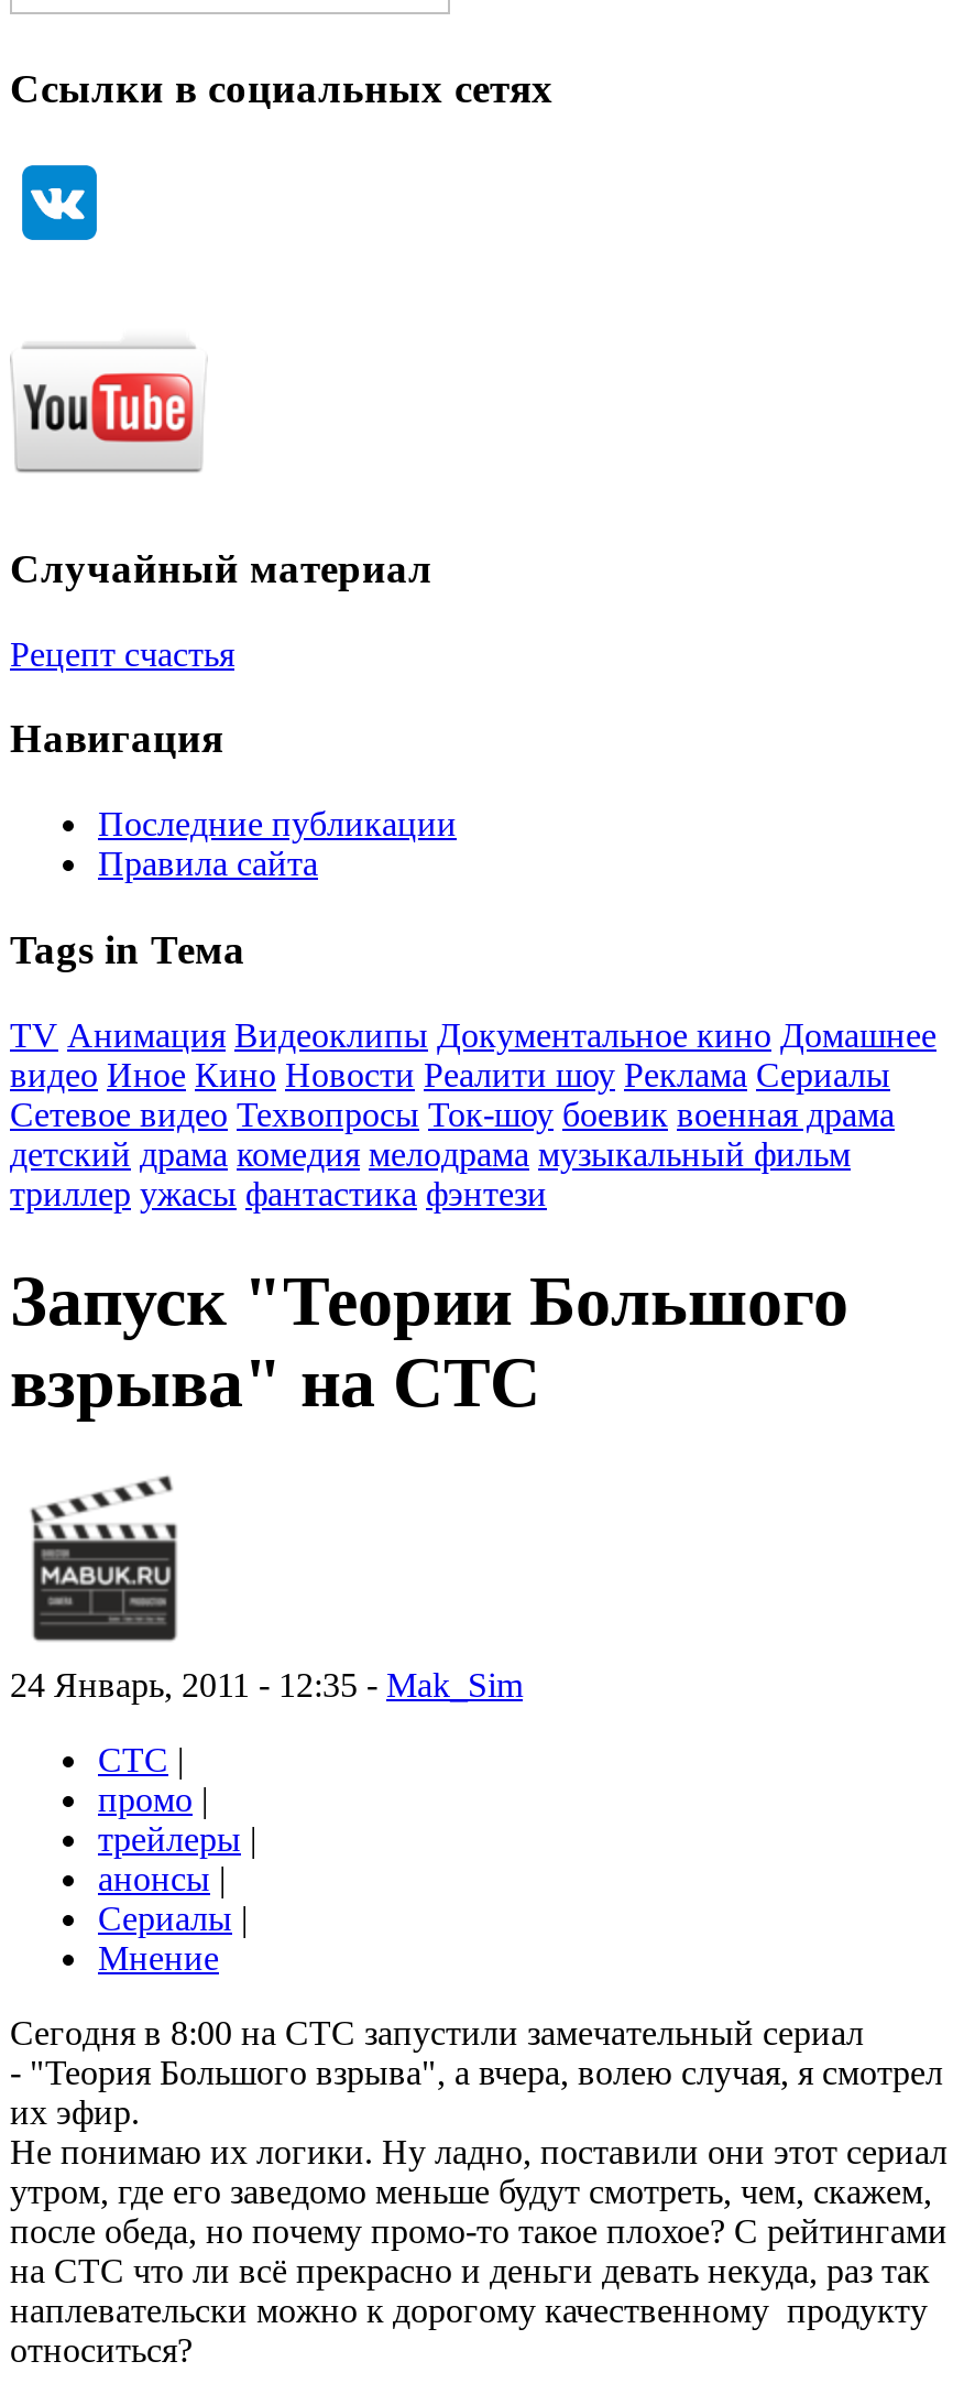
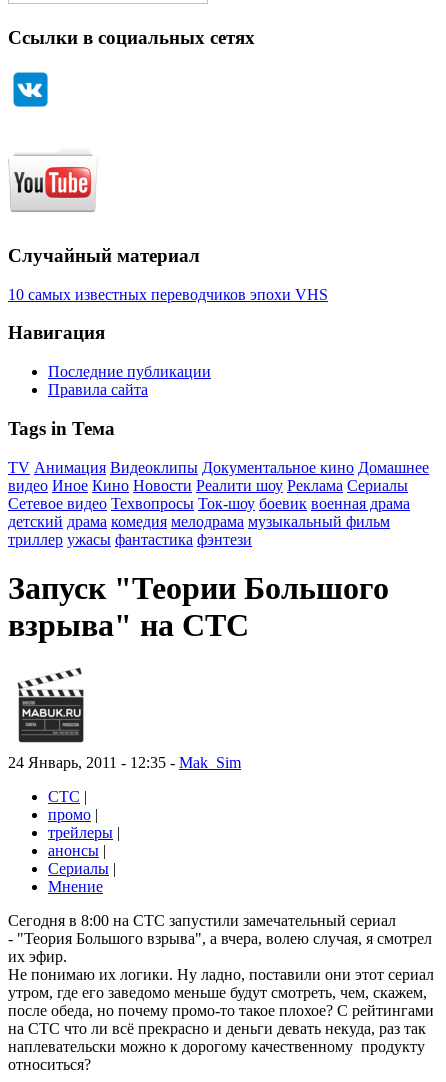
[10,635,234,672] Рецепт счастья -> [8,286,328,303] 10 самых известных переводчиков эпохи VHS

